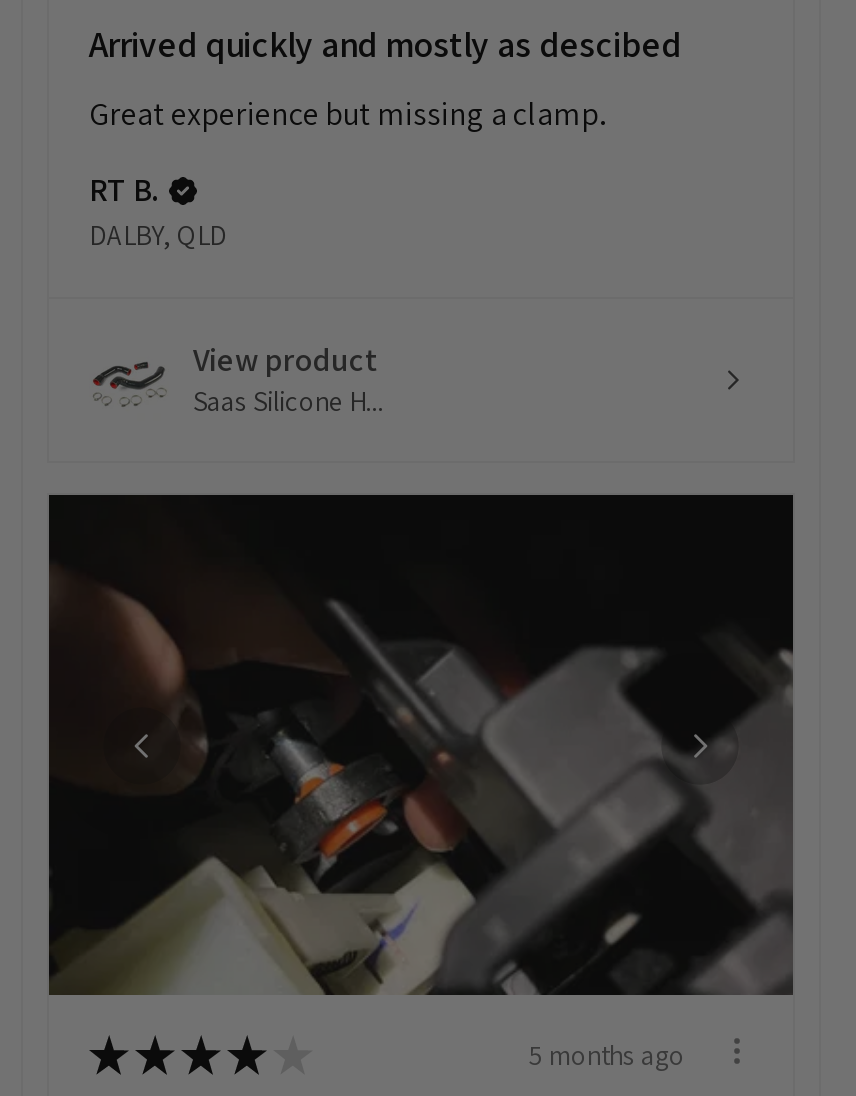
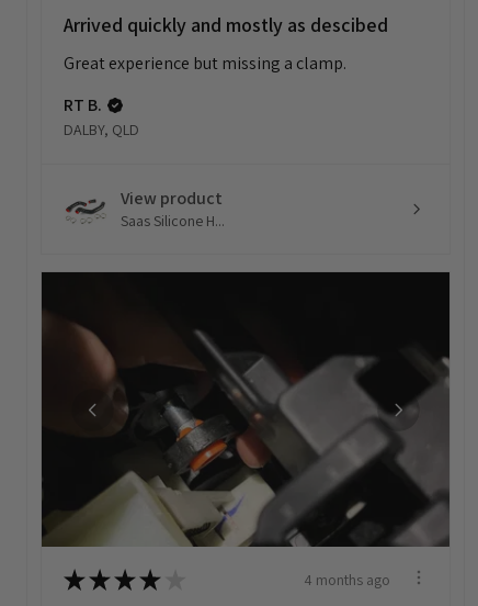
[529,1036,685,1072] 5 months ago -> [304,569,390,589] 4 months ago

